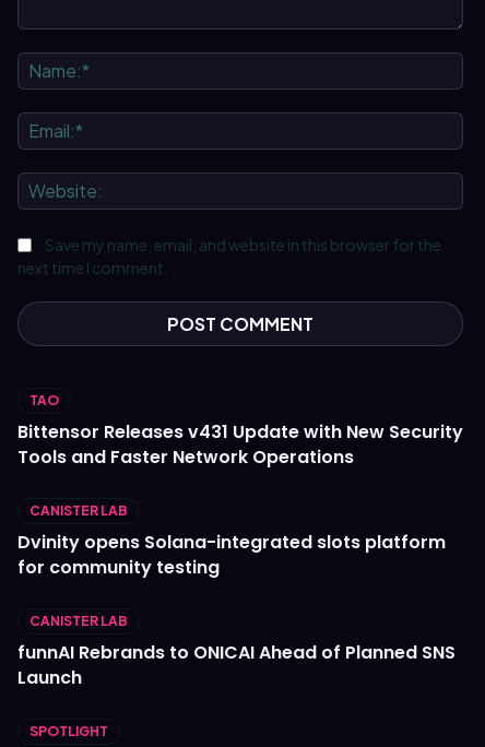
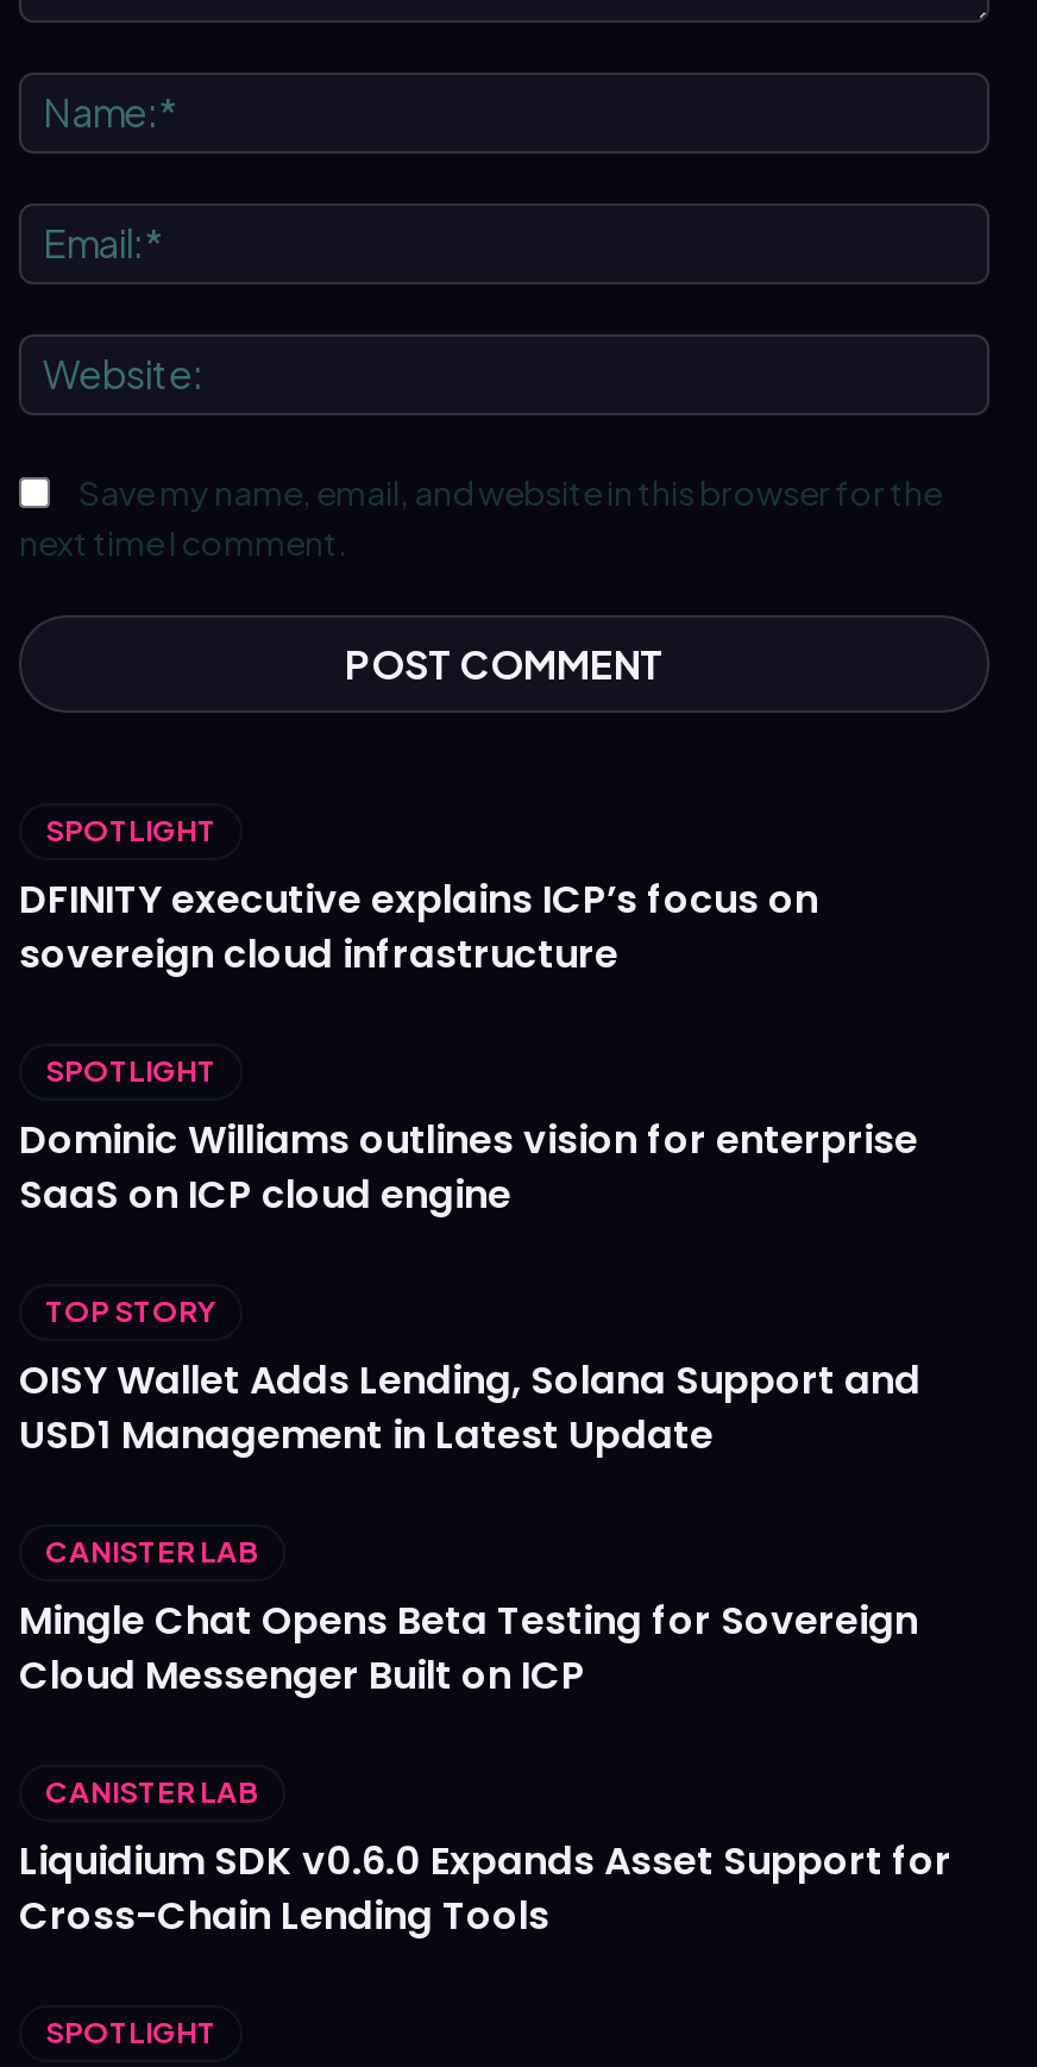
[17,392,463,470] TAO | Bittensor Releases v431 Update with New Security | Tools and Faster Network Operations -> [19,813,920,1463] SPOTLIGHT | DFINITY executive explains ICP’s focus on | sovereign cloud infrastructure | SPOTLIGHT | Dominic Williams outlines vision for enterprise | SaaS on ICP cloud engine | TOP STORY | OISY Wallet Adds Lending, Solana Support and | USD1 Management in Latest Update
[17,530,446,580] Dvinity opens Solana-integrated slots platform | for community testing -> [19,1594,918,1703] Mingle Chat Opens Beta Testing for Sovereign | Cloud Messenger Built on ICP
[17,640,456,690] funnAI Rebrands to ONICAI Ahead of Planned SNS | Launch -> [19,1834,951,1944] Liquidium SDK v0.6.0 Expands Asset Support for | Cross-Chain Lending Tools

